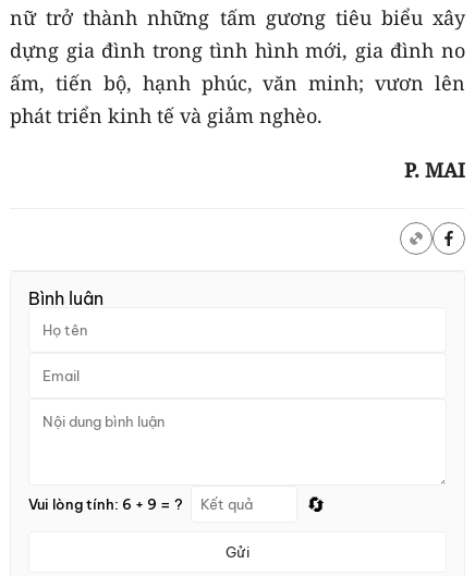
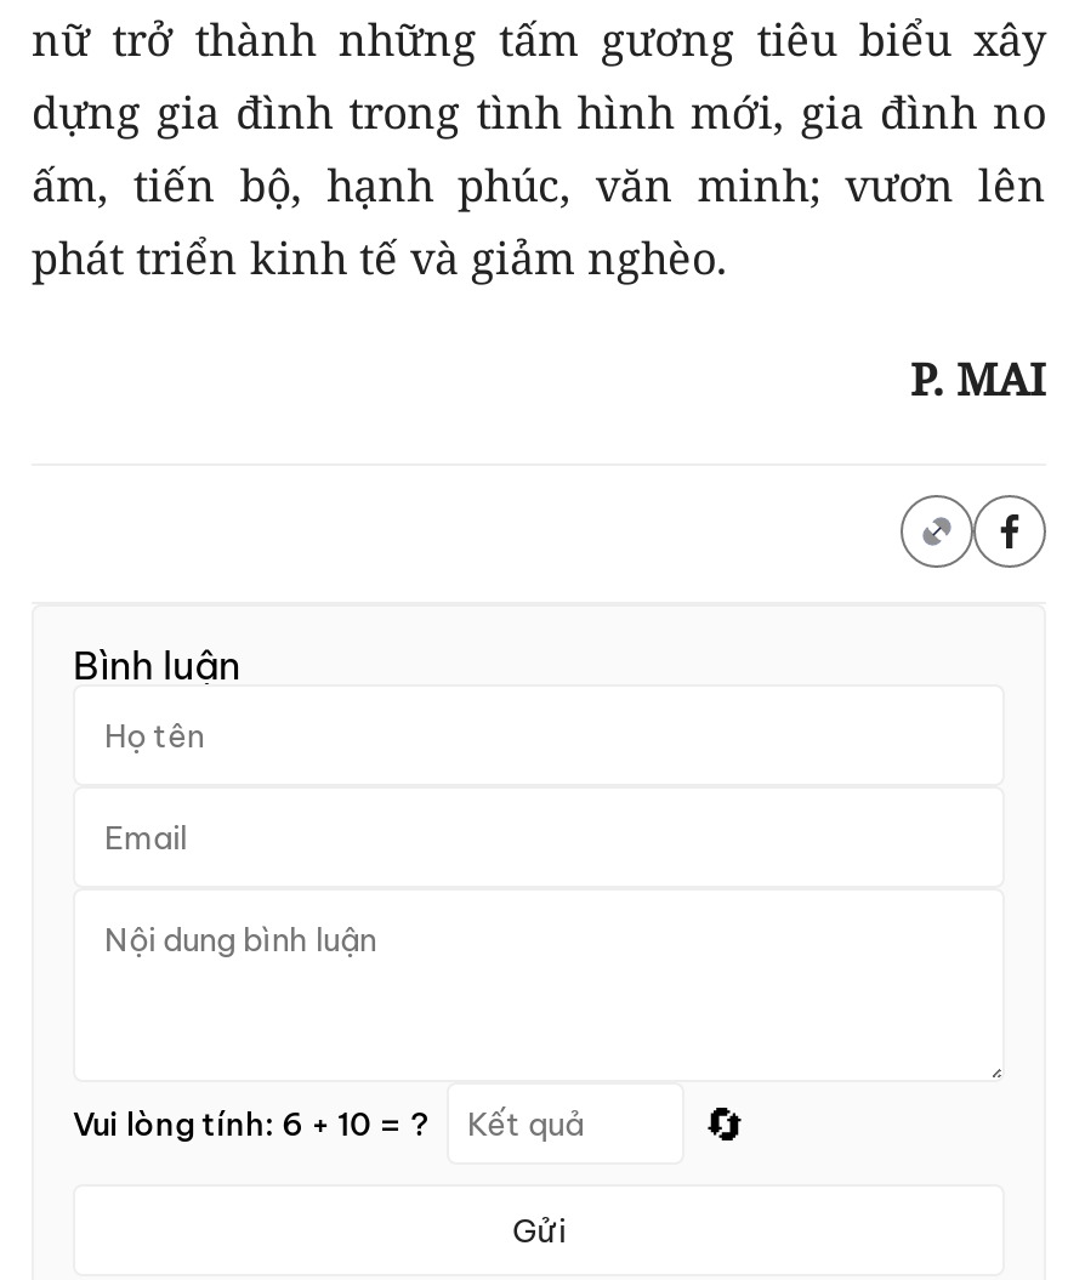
[28,495,183,512] Vui lòng tính: 6 + 9 = ? -> [73,1103,430,1142] Vui lòng tính: 6 + 10 = ?

